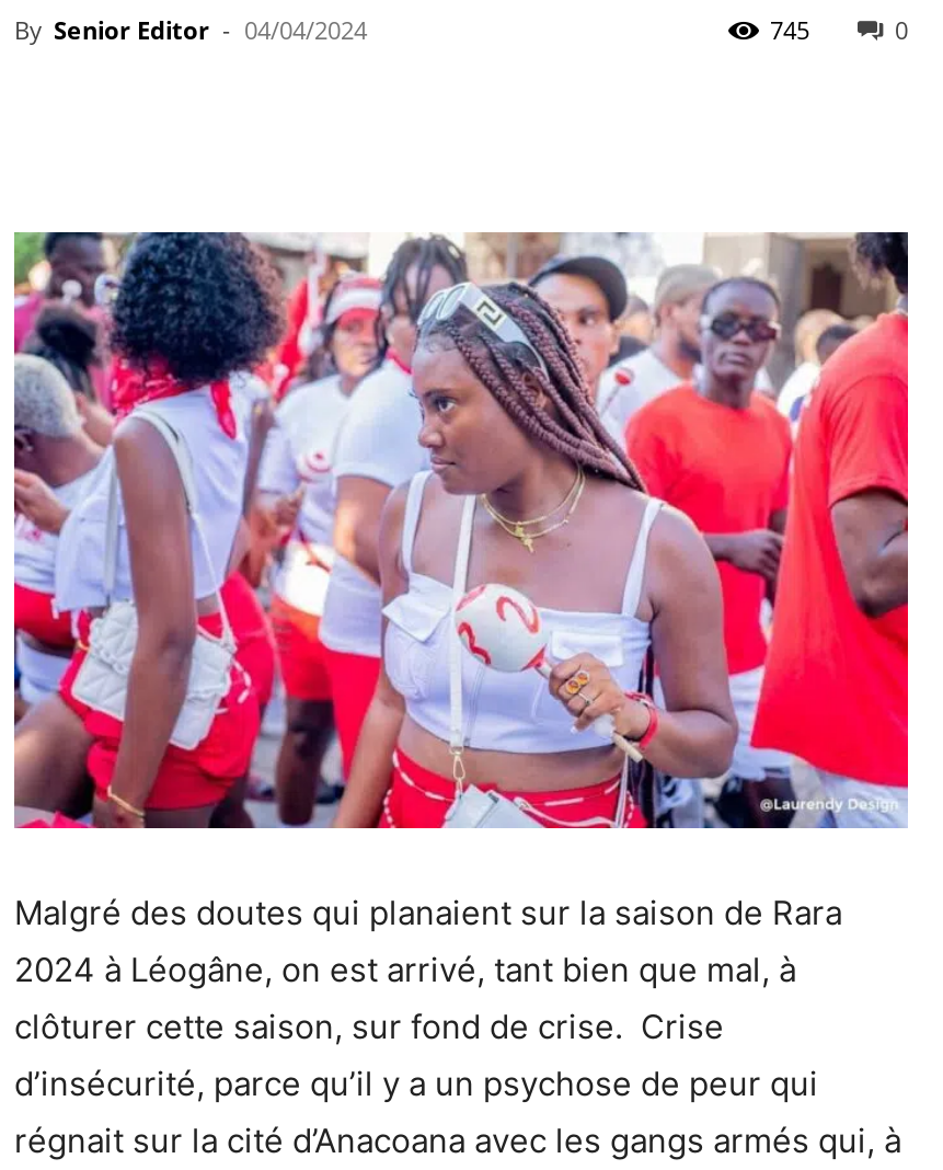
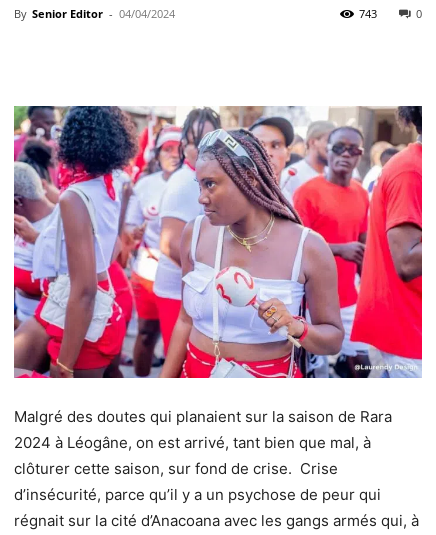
[770,13,809,46] 745 -> [359,6,377,21] 743

